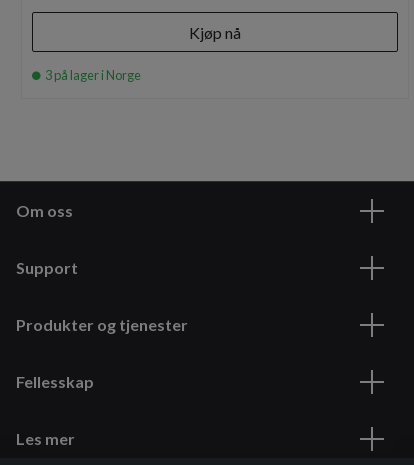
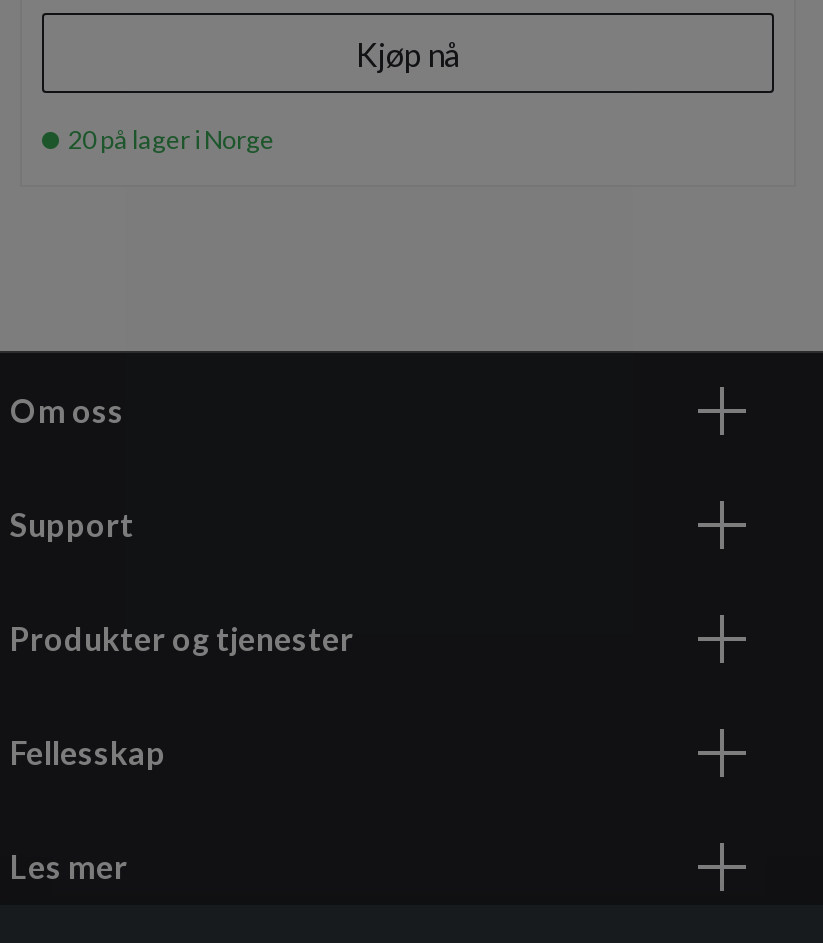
[43,67,141,83] 3 på lager i Norge -> [64,123,274,155] 20 på lager i Norge

